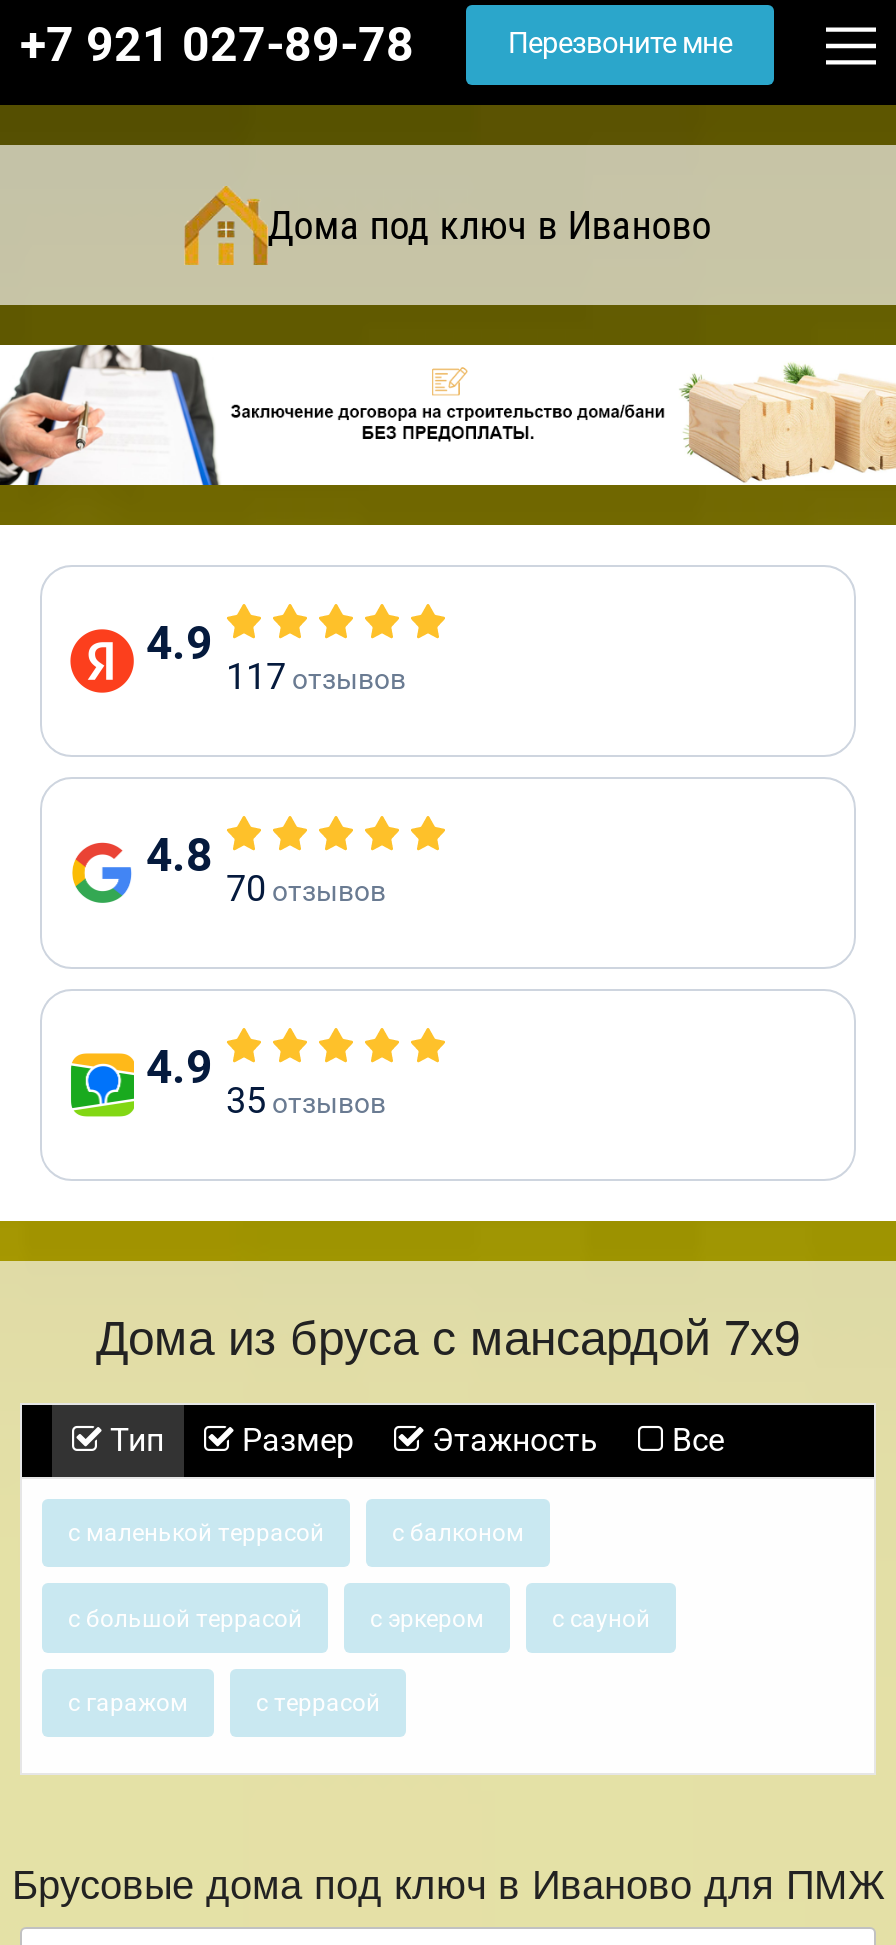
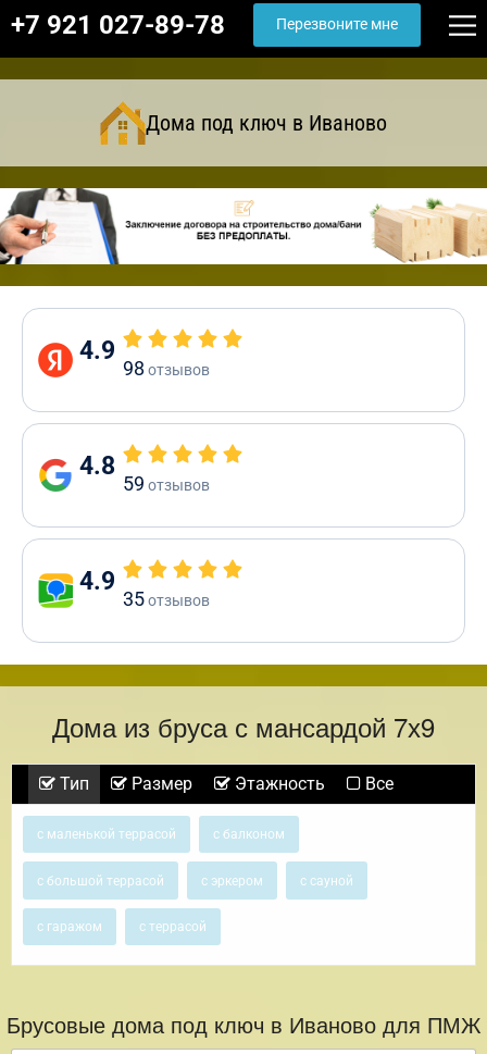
[226,655,406,697] 117 отзывов -> [123,357,210,380] 98 отзывов
[226,867,386,909] 70 отзывов -> [123,472,210,495] 59 отзывов

